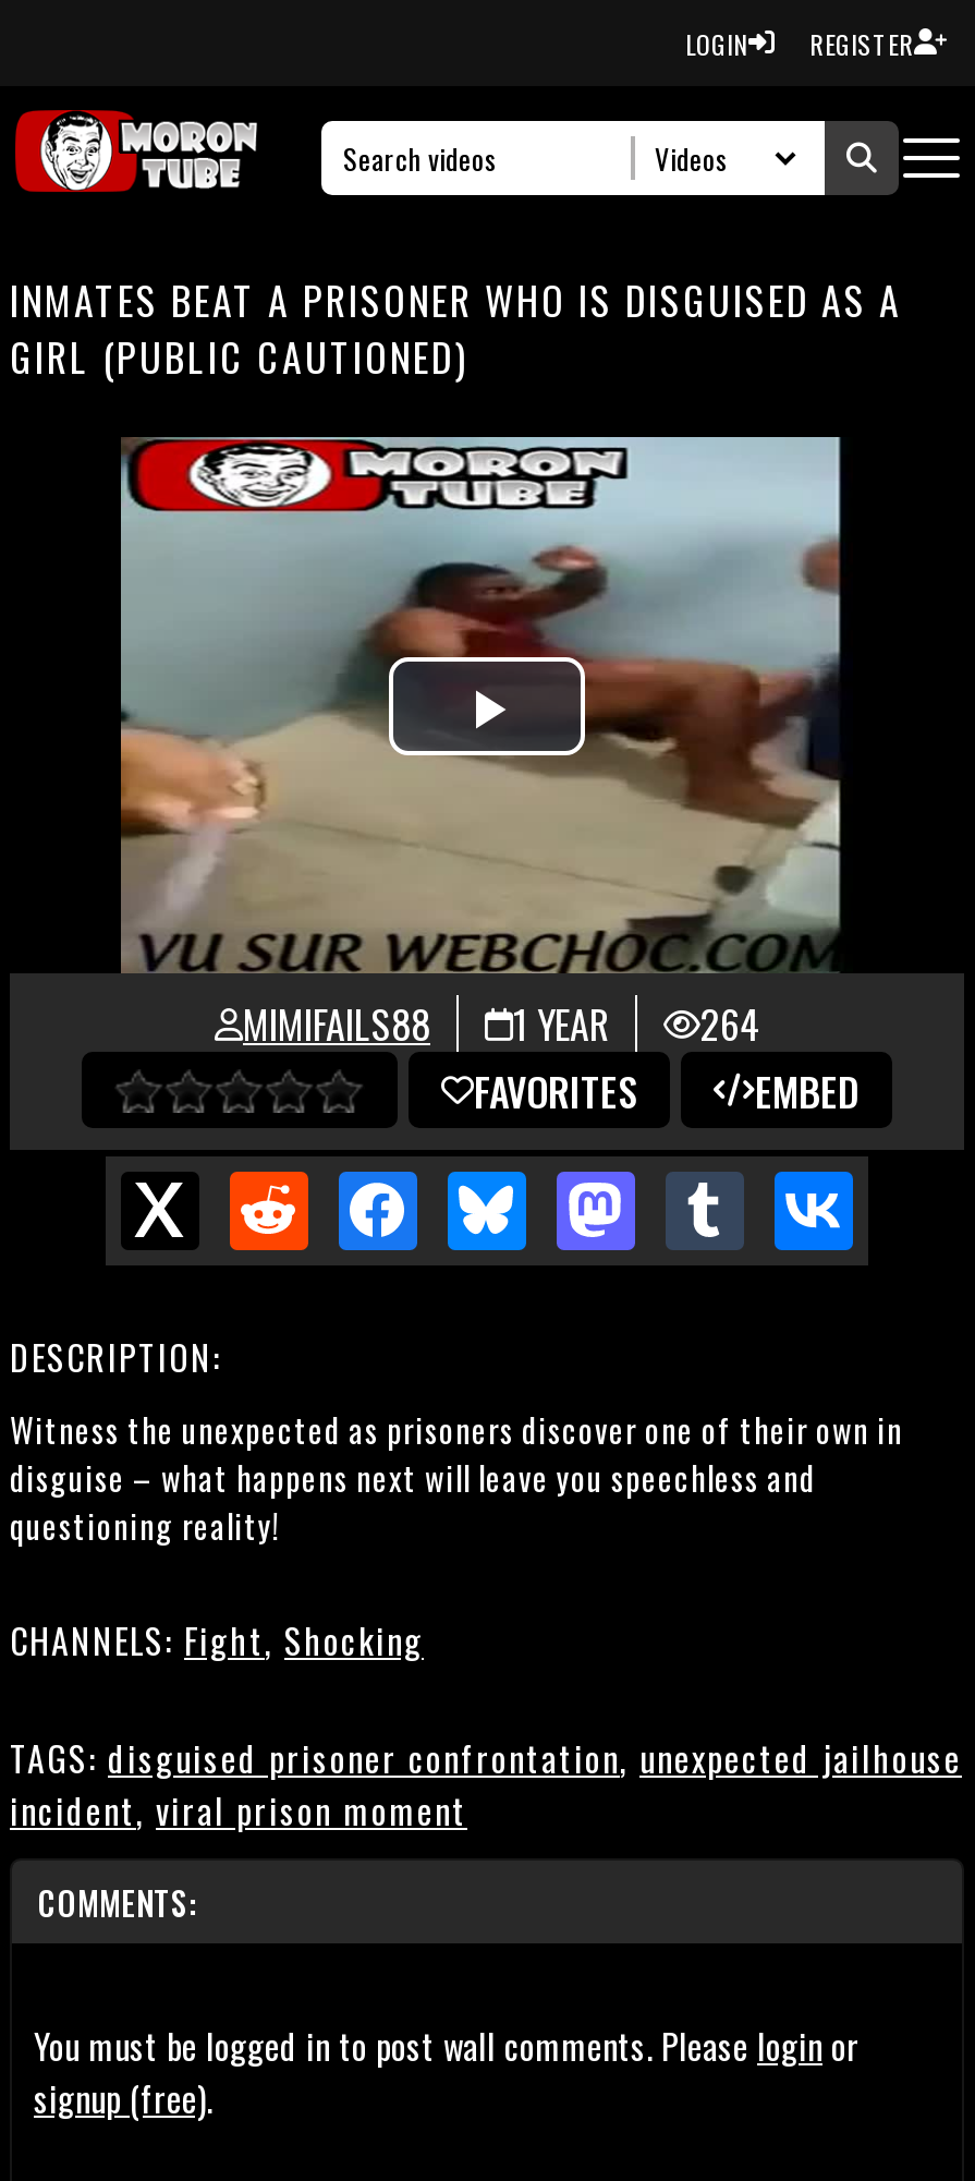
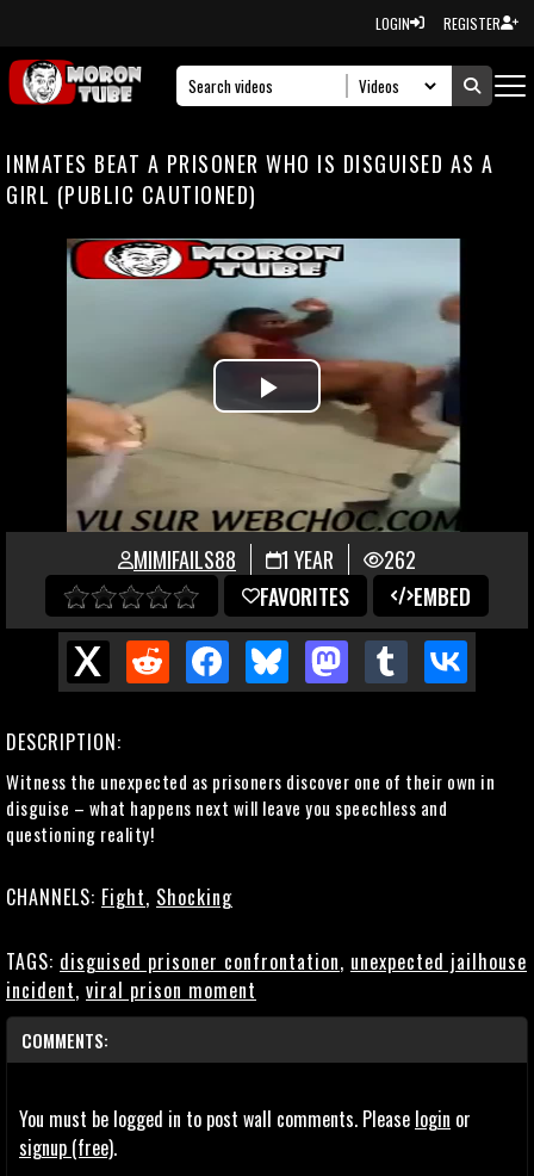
[243,996,759,1053] MIMIFAILS88 1 YEAR 264 -> [133,544,416,575] MIMIFAILS88 1 YEAR 262

